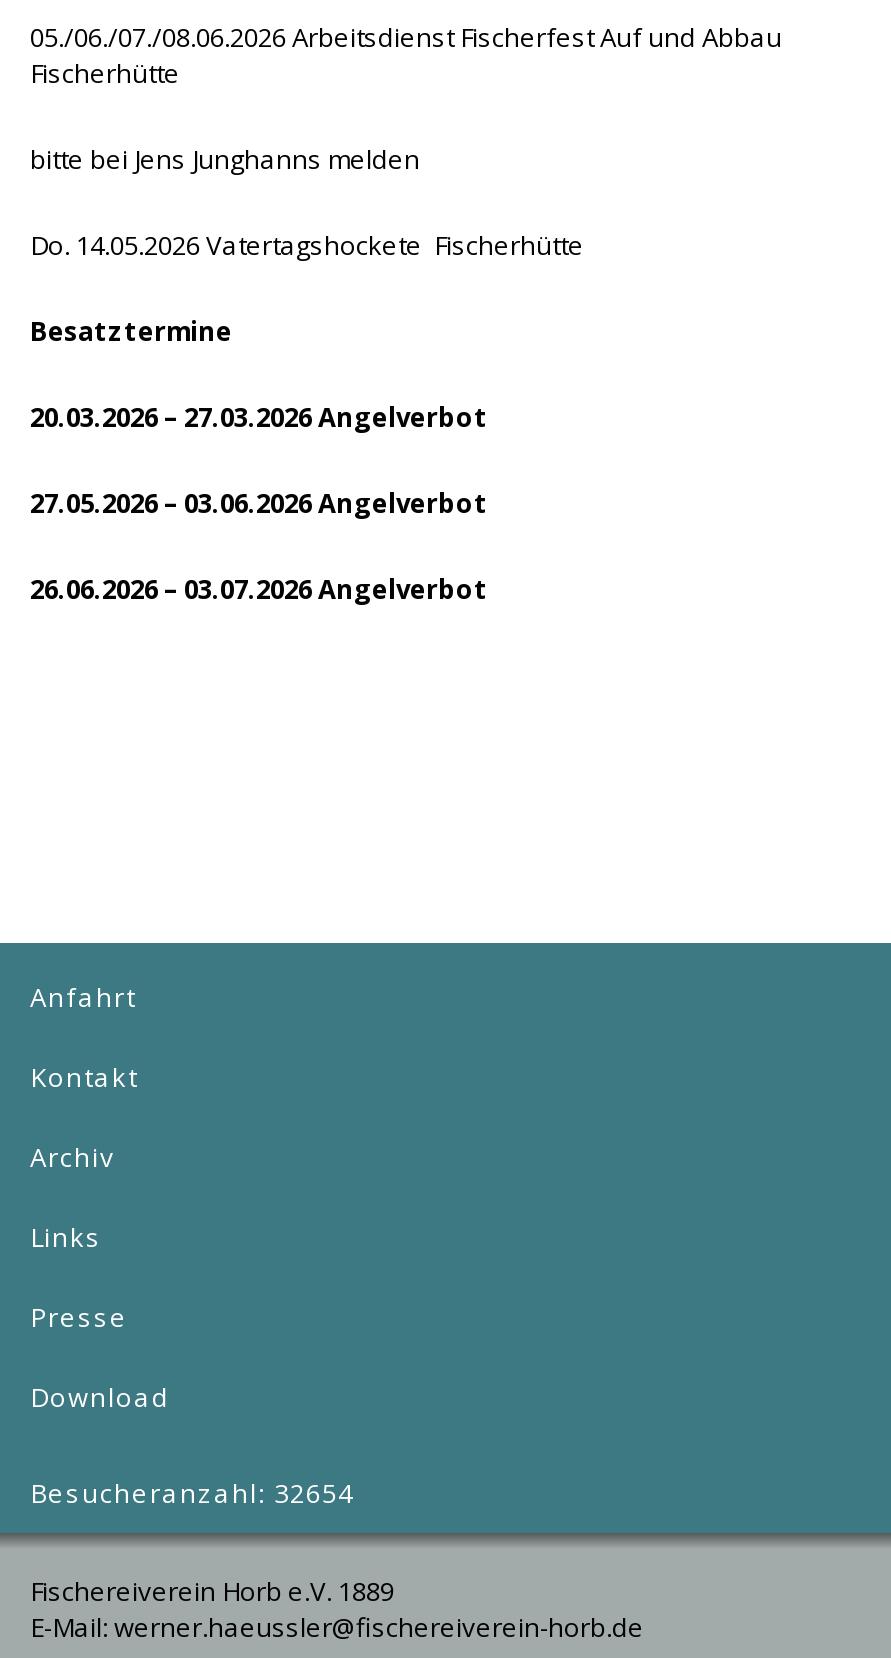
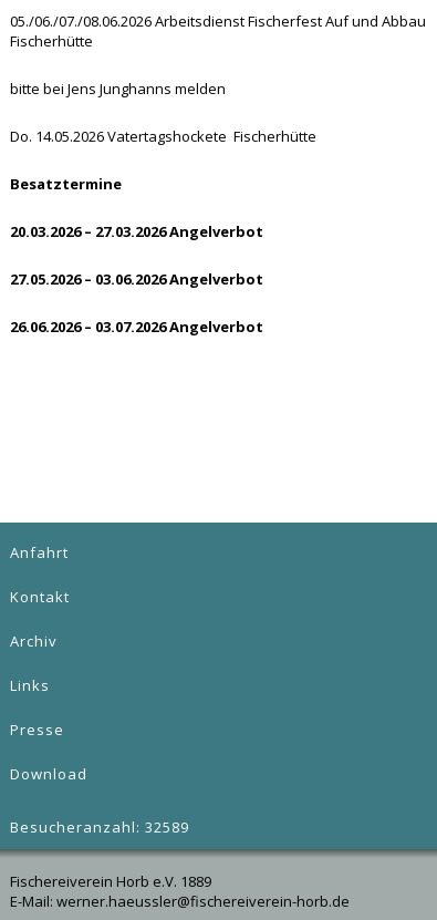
[30,1474,354,1510] Besucheranzahl: 32654 -> [10,816,189,836] Besucheranzahl: 32589

